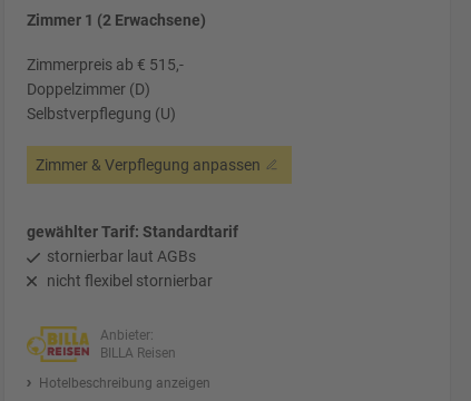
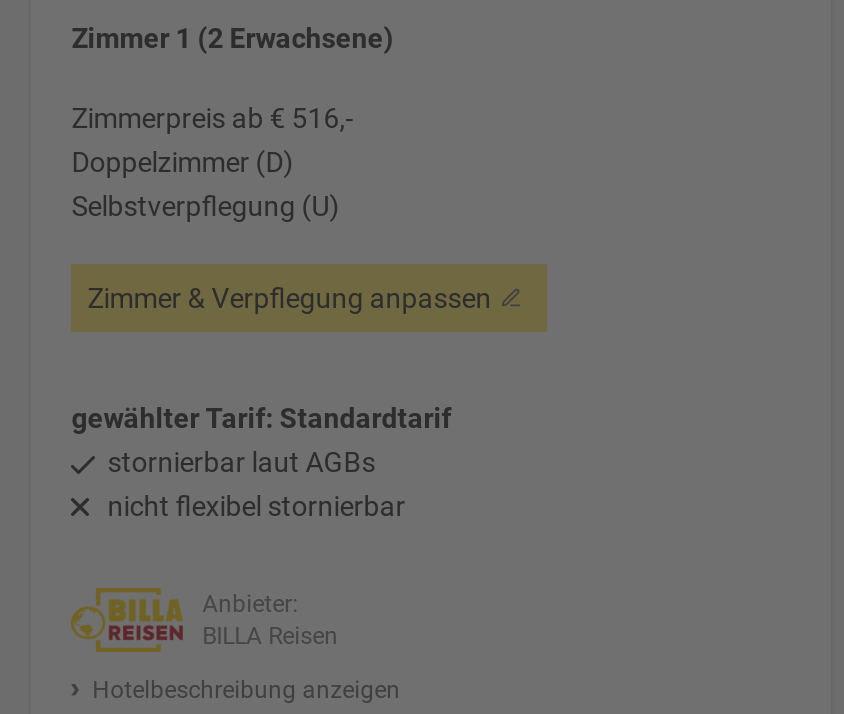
[27,56,184,74] Zimmerpreis ab € 515,- -> [71,102,353,134] Zimmerpreis ab € 516,-

